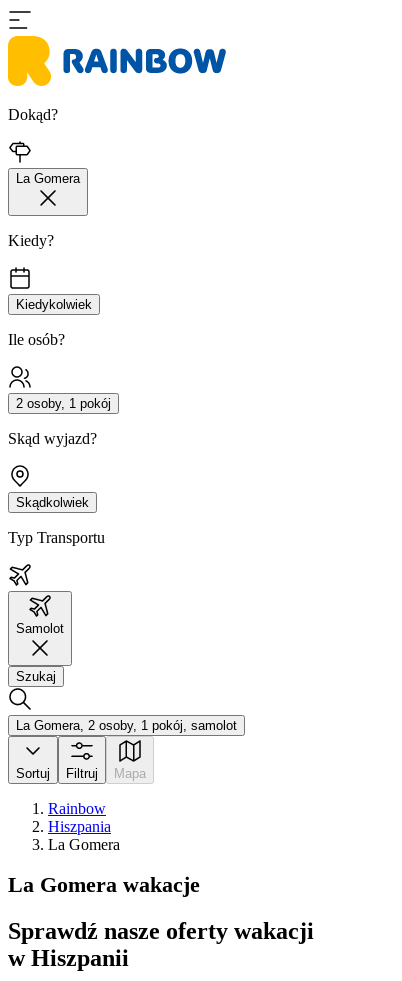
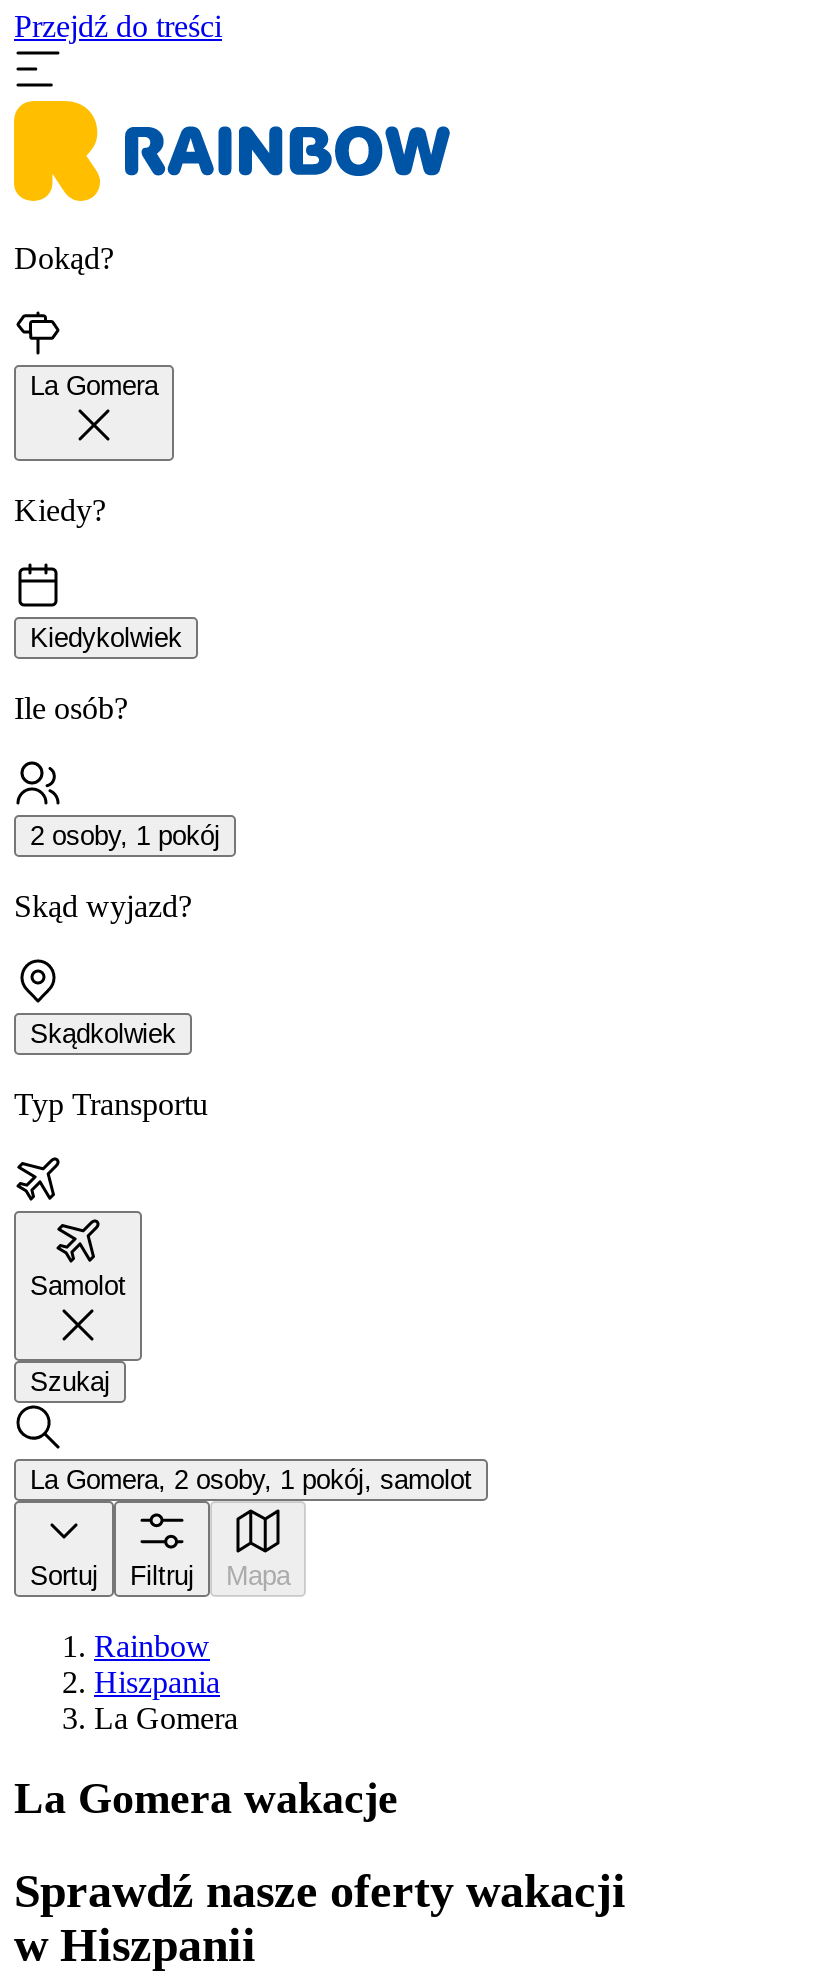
none -> [14,9,222,43] Przejdź do treści

